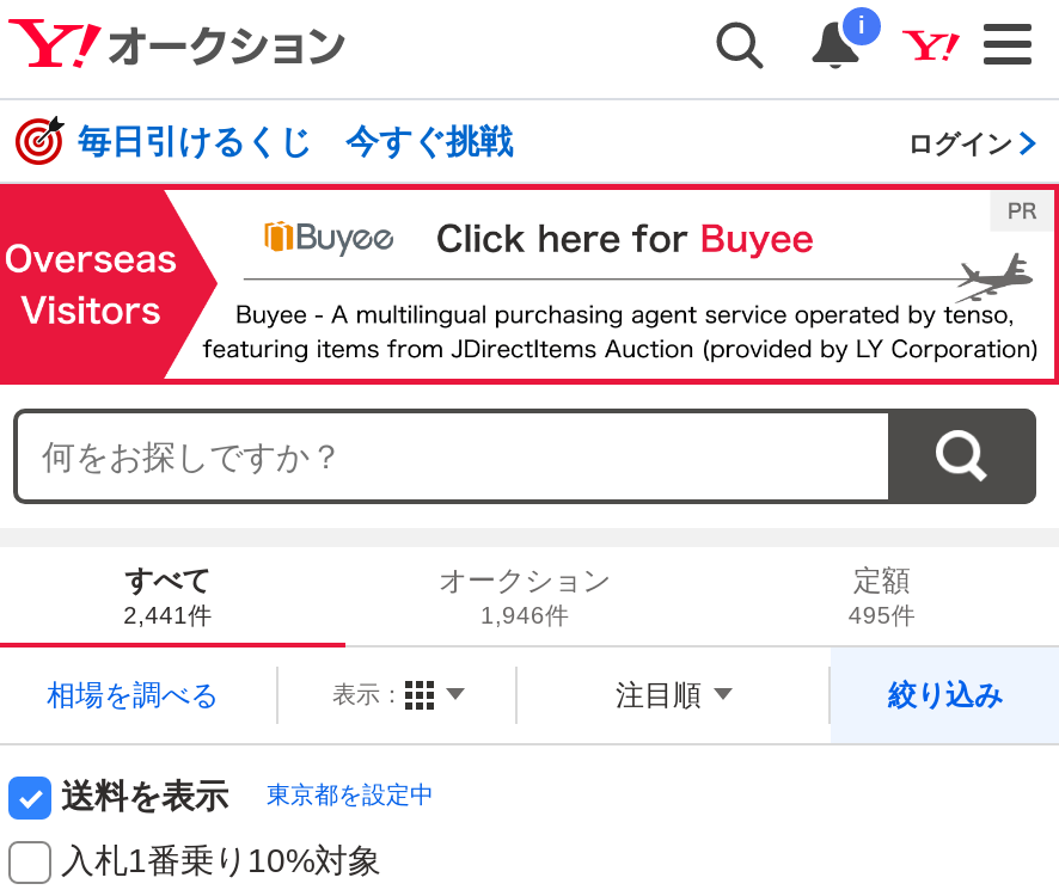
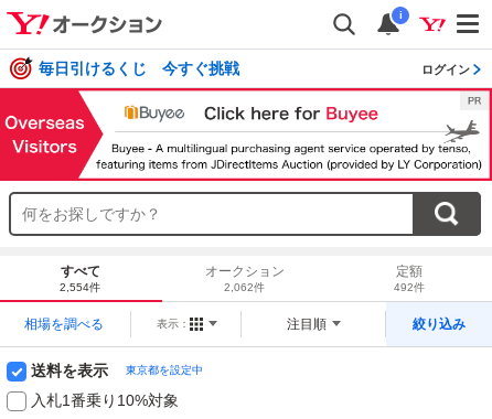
[124,601,212,627] 2,441件 -> [60,281,101,293] 2,554件
[480,601,569,627] 1,946件 -> [224,281,265,293] 2,062件
[848,601,915,627] 495件 -> [394,281,425,293] 492件

